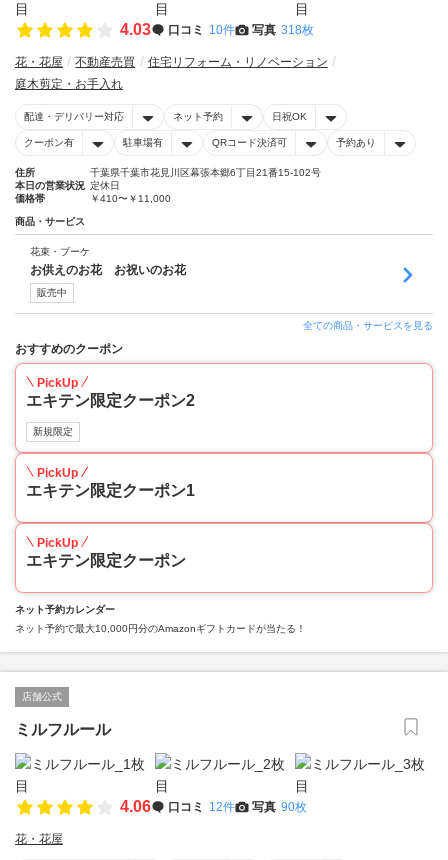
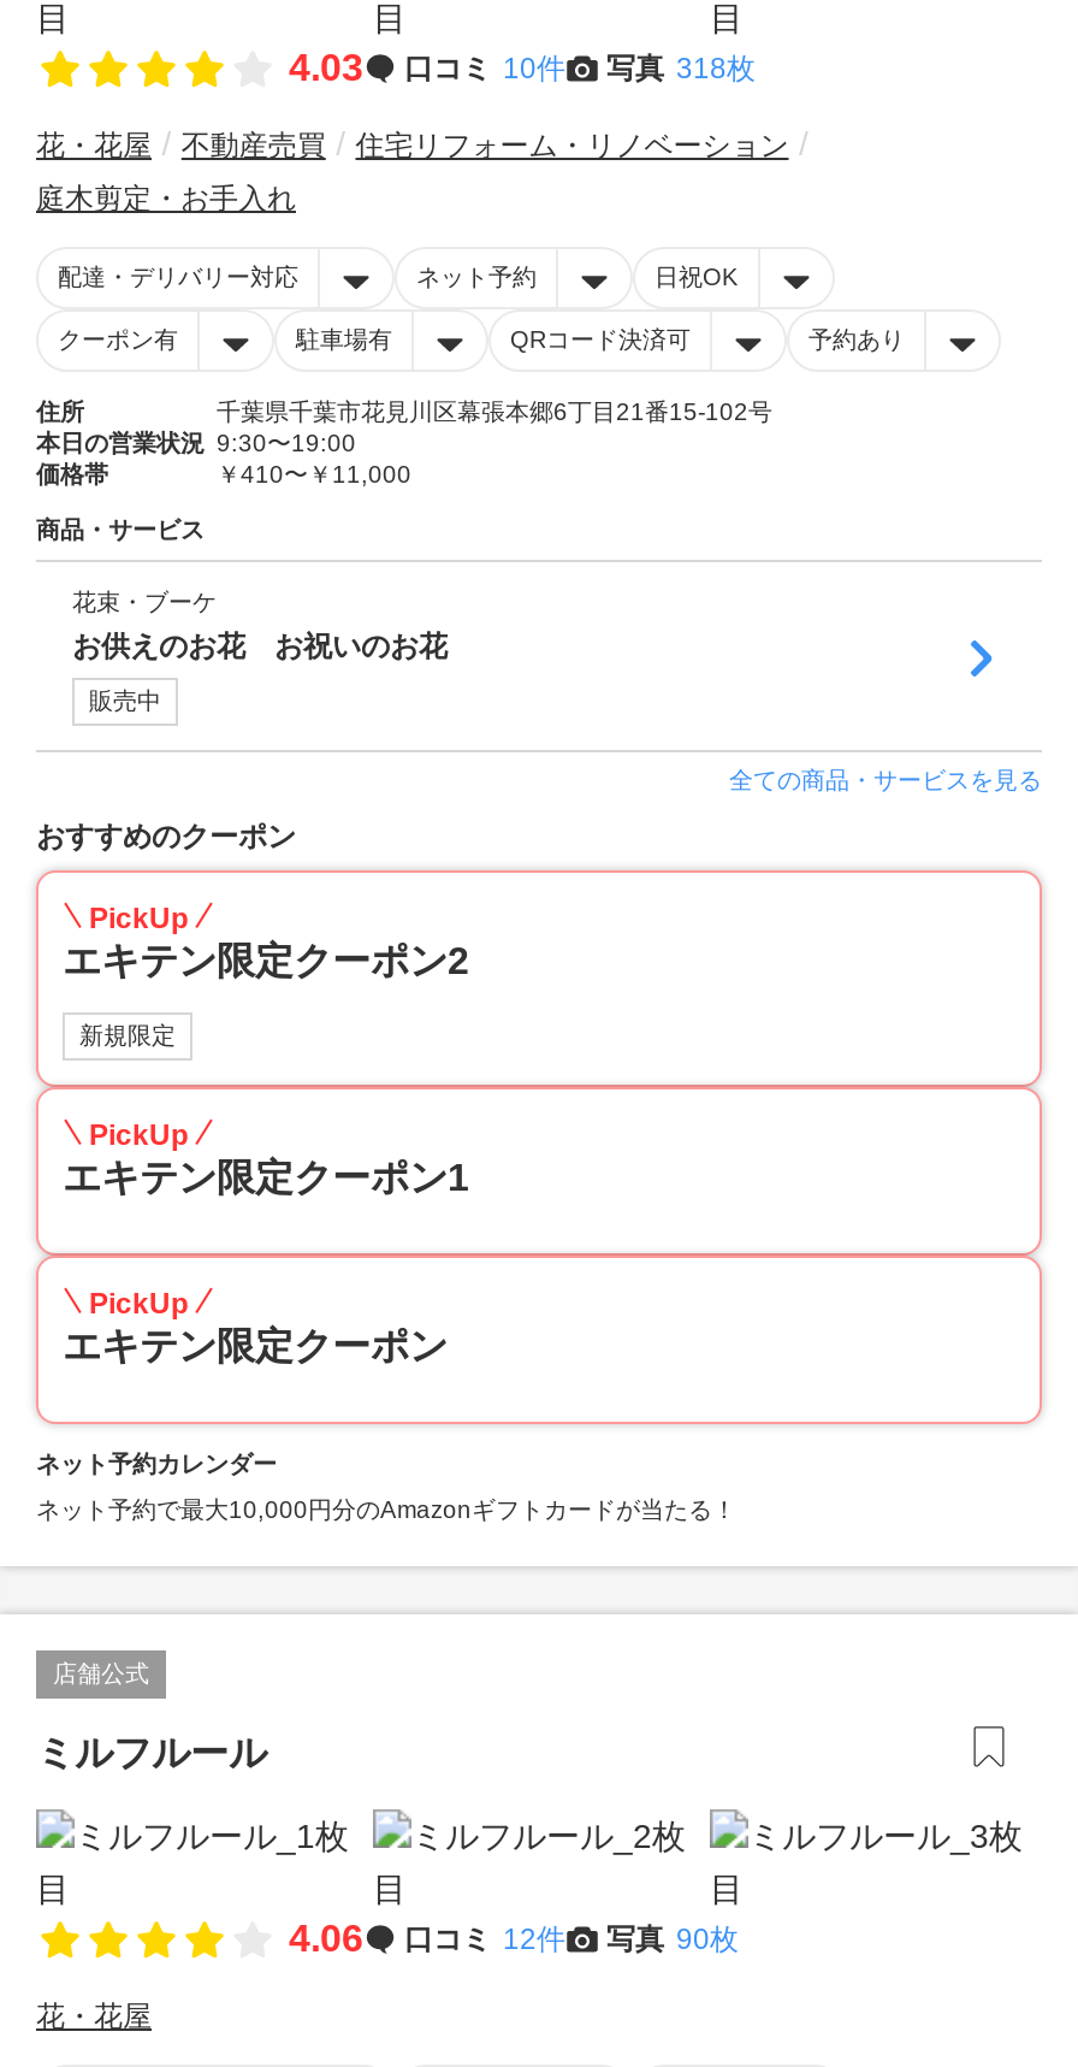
[15,180,120,191] 本日の営業状況 定休日 -> [36,430,356,456] 本日の営業状況 9:30〜19:00

